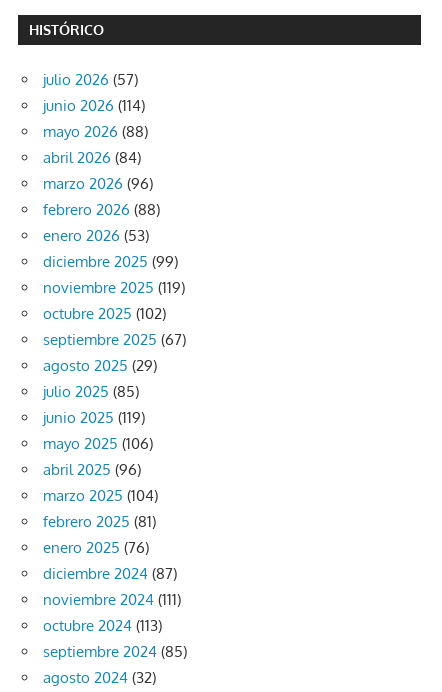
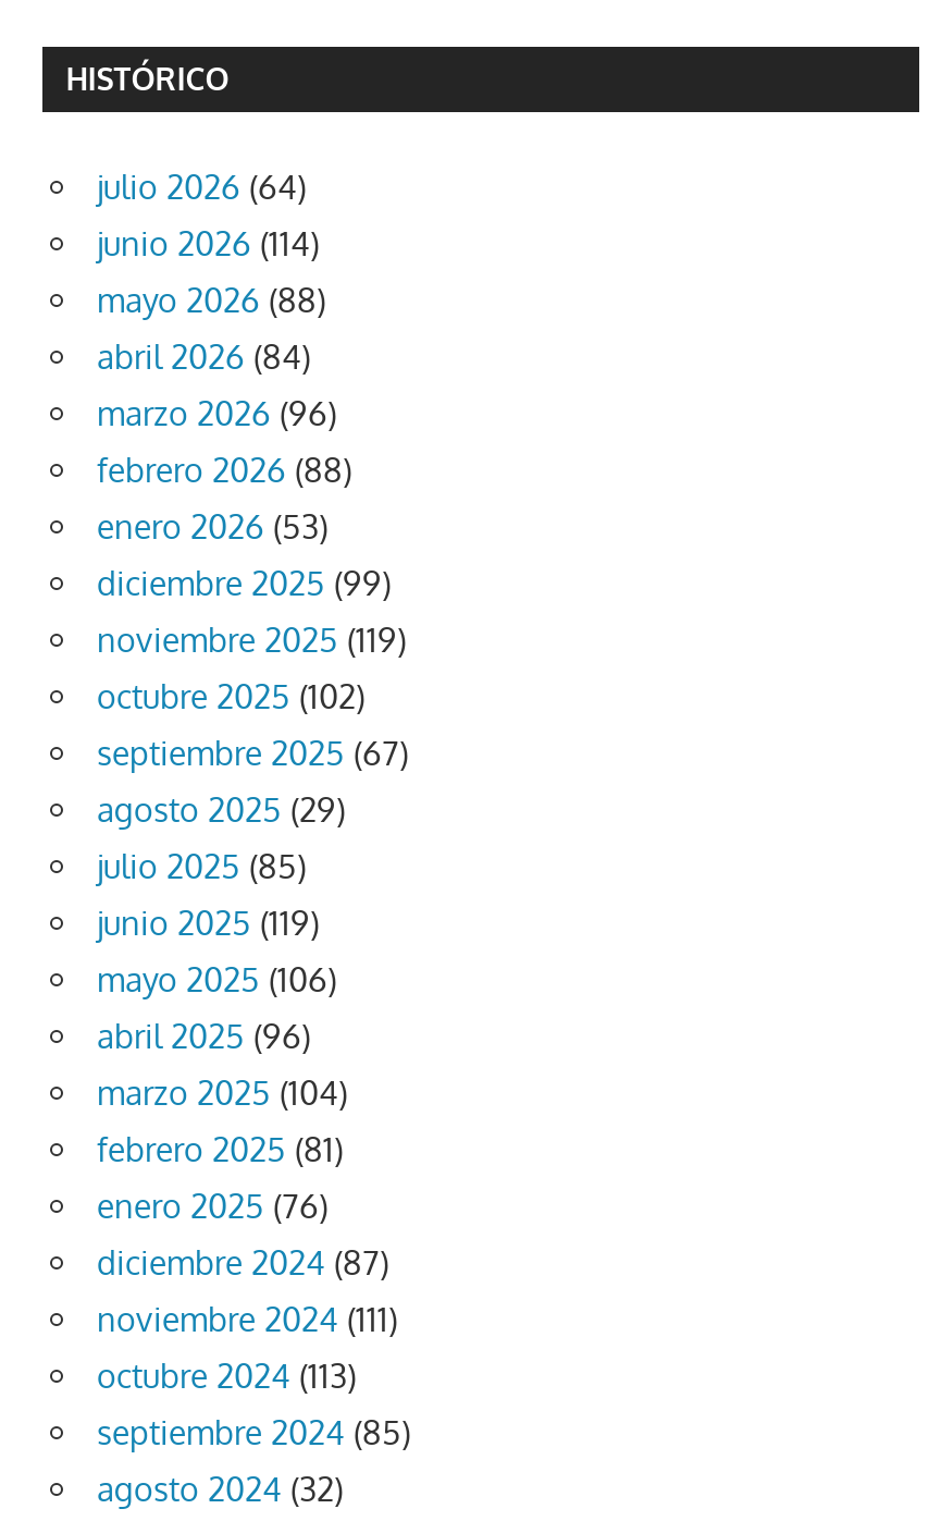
[43,70,138,89] julio 2026 (57) -> [97,167,306,208] julio 2026 (64)

